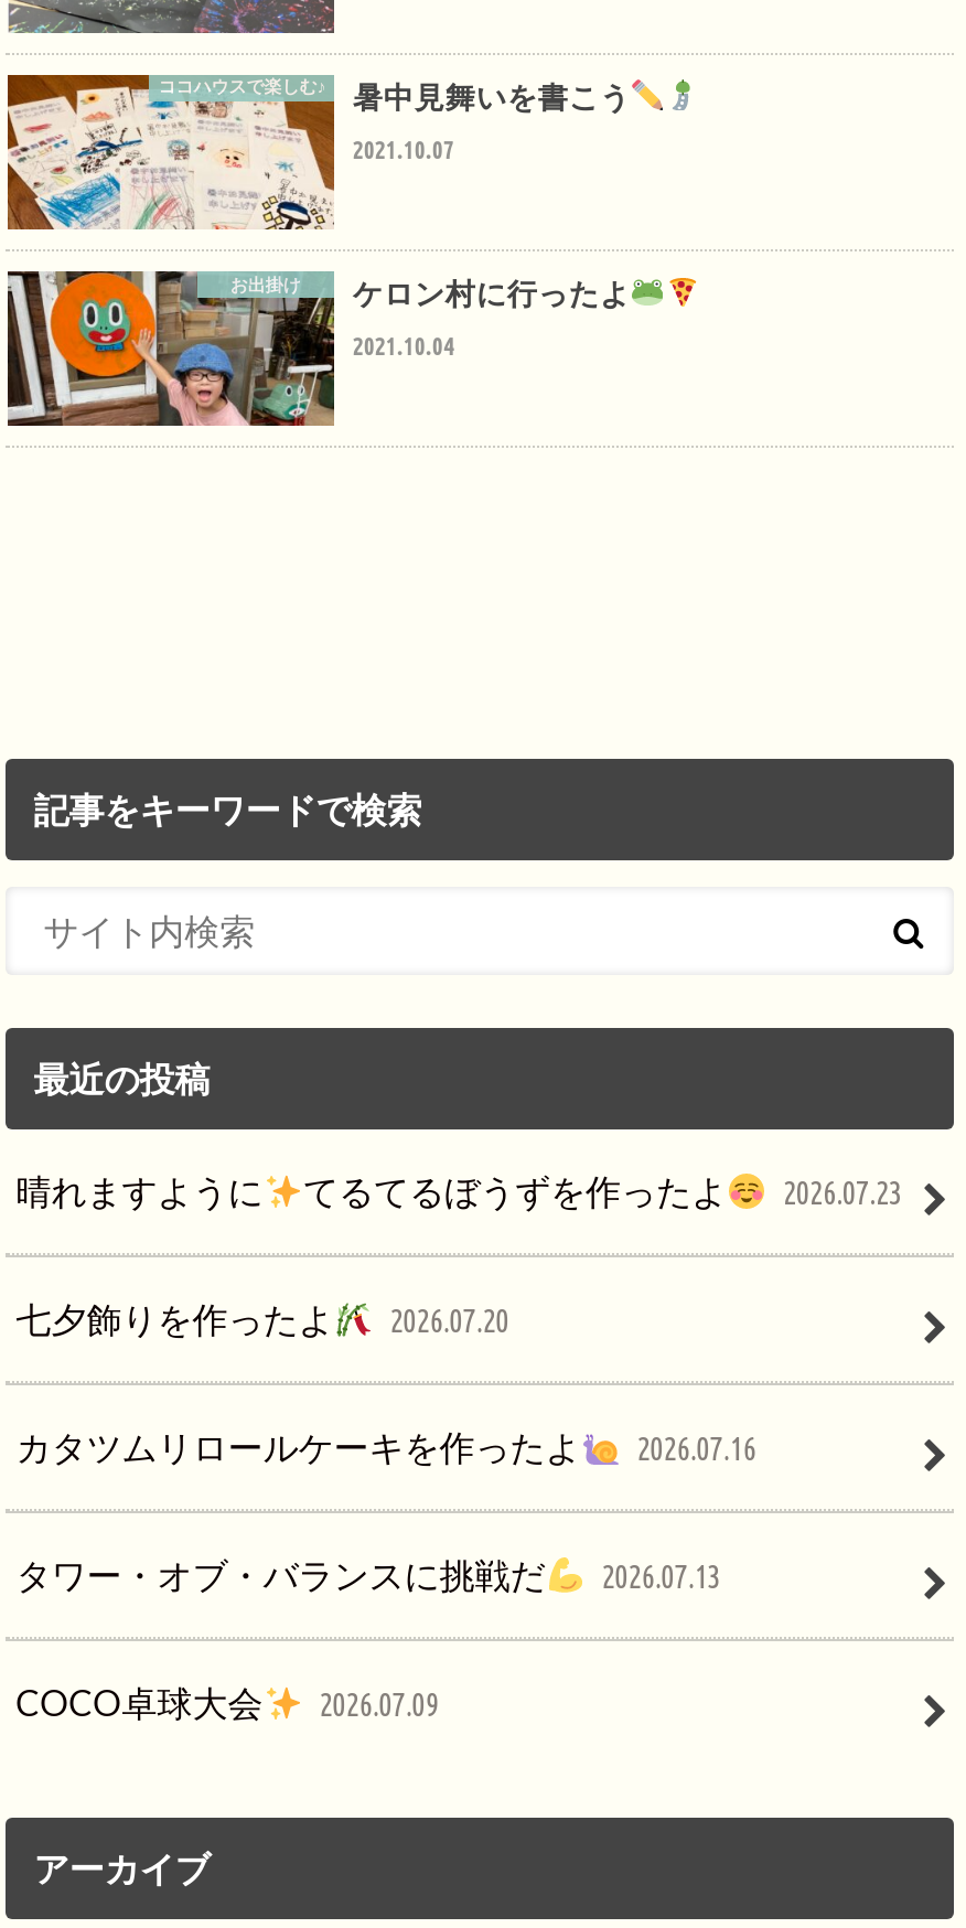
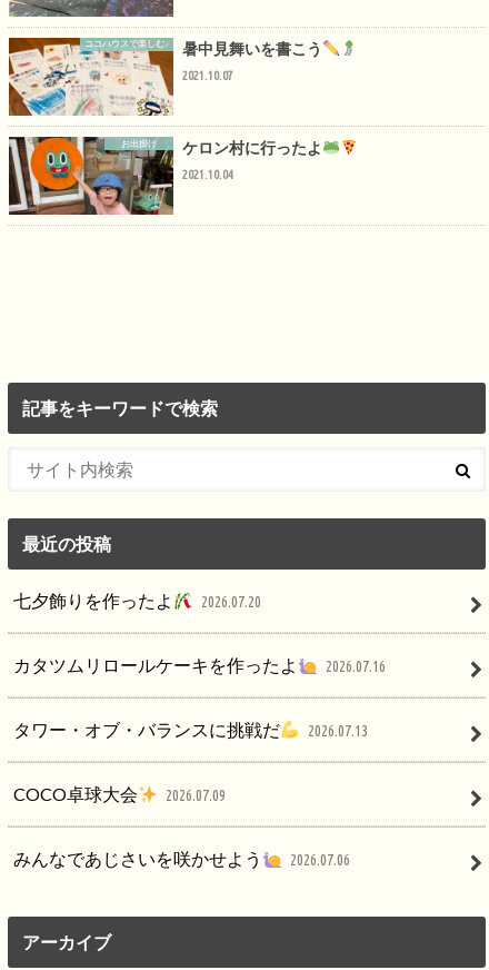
[16,1170,902,1212] 晴れますように | てるてるぼうずを作ったよ | 2026.07.23 -> none
moved [16,1298,756,1723] -> [13,590,386,804]: 七夕飾りを作ったよ | 2026.07.20 | カタツムリロールケーキを作ったよ | 2026.07.16 | タワー・オブ・バランスに挑戦だ | 2026.07.13 | COCO卓球大会 | 2026.07.09
none -> [13,848,350,869] みんなであじさいを咲かせよう | 2026.07.06

